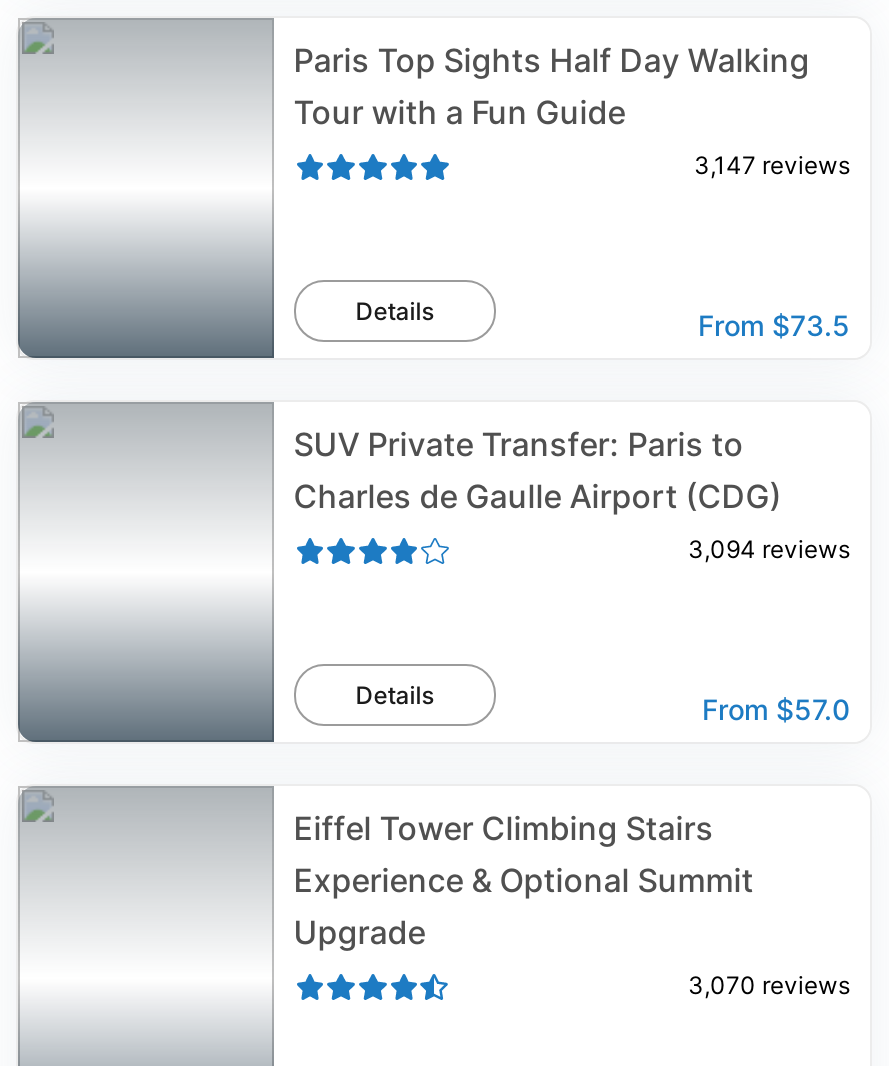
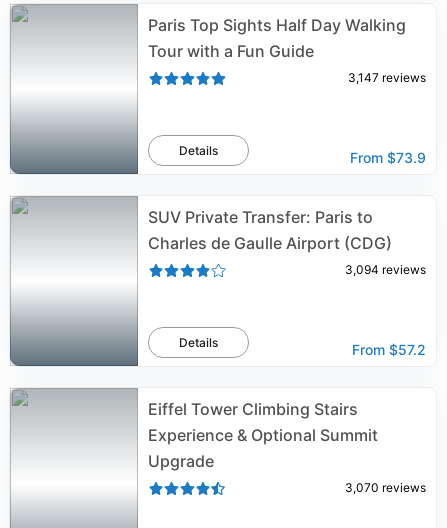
[698,308,850,342] From $73.5 -> [350,149,426,166] From $73.9
[702,692,850,726] From $57.0 -> [352,341,426,358] From $57.2

